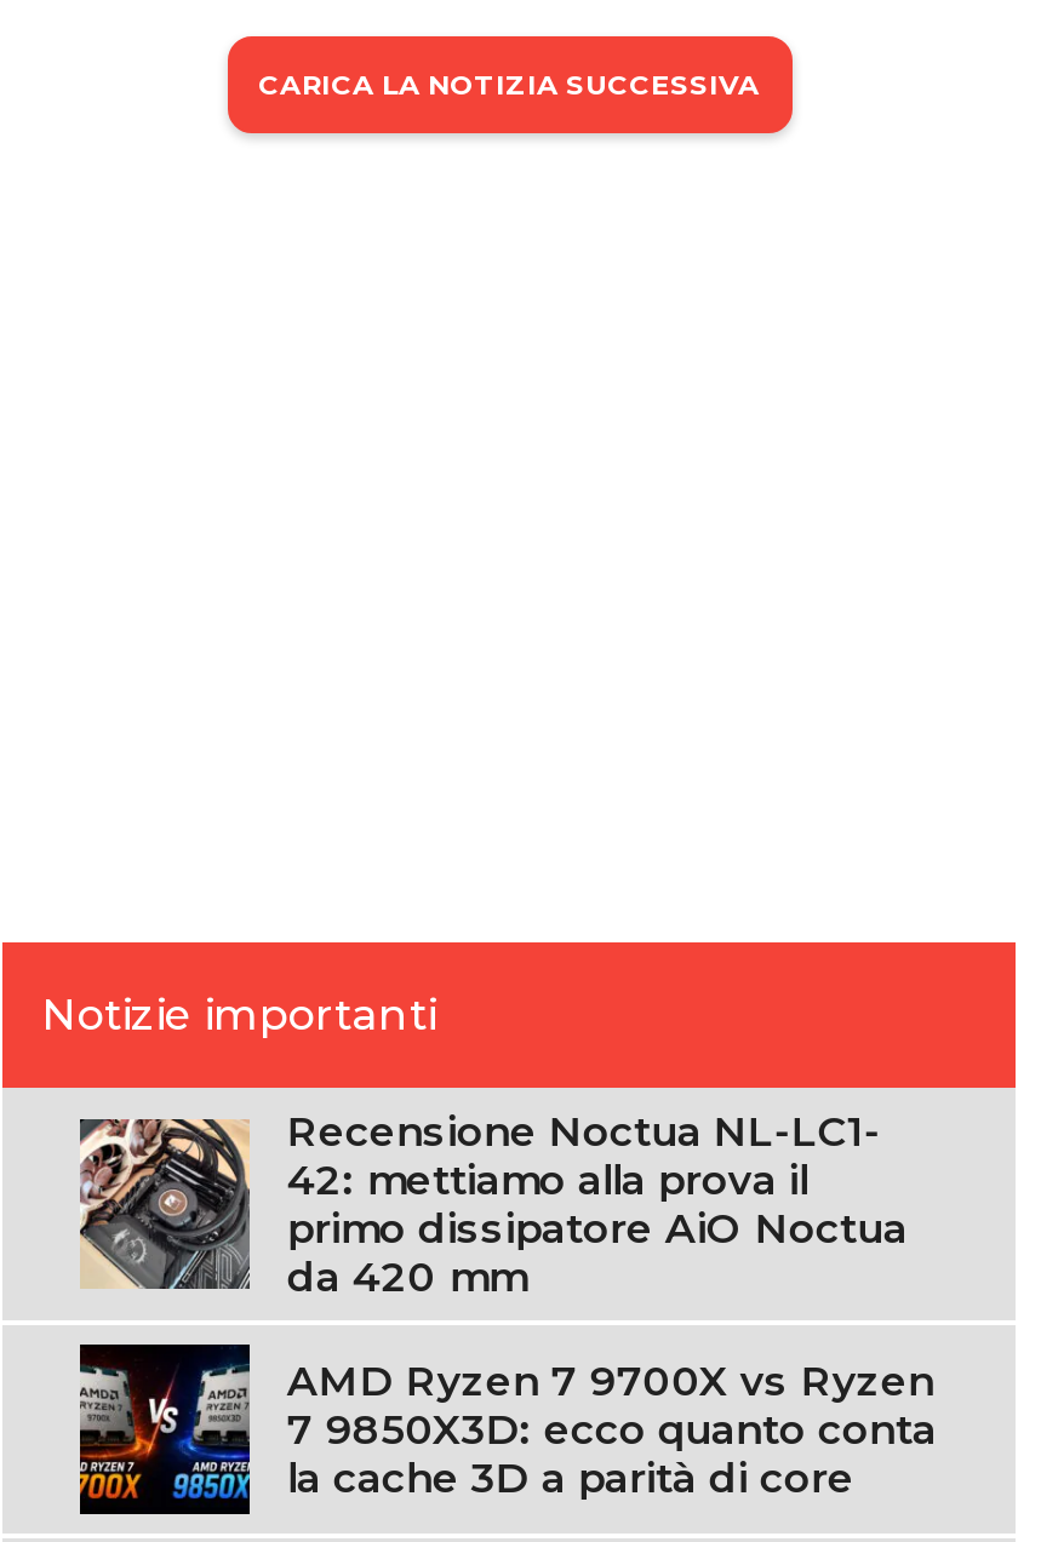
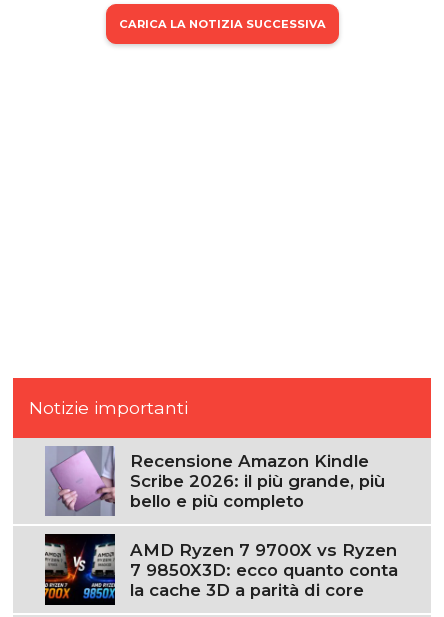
[80,1107,907,1301] [image] | Recensione Noctua NL-LC1- | 42: mettiamo alla prova il | primo dissipatore AiO Noctua | da 420 mm -> [45,445,385,517] [image] | Recensione Amazon Kindle | Scribe 2026: il più grande, più | bello e più completo

